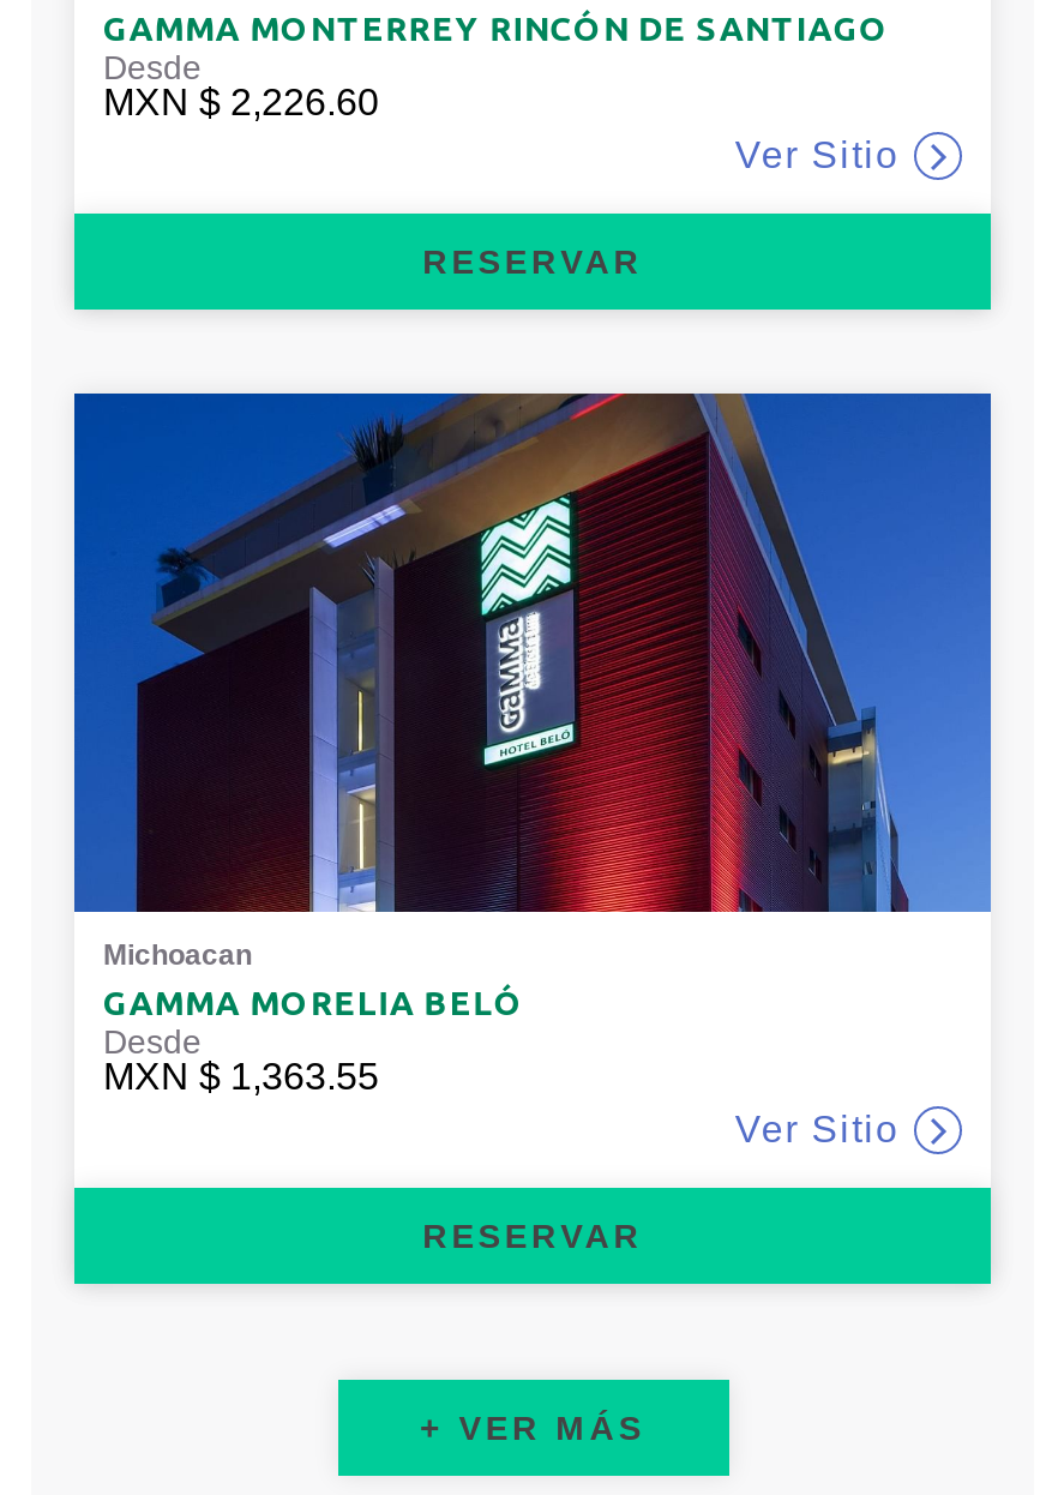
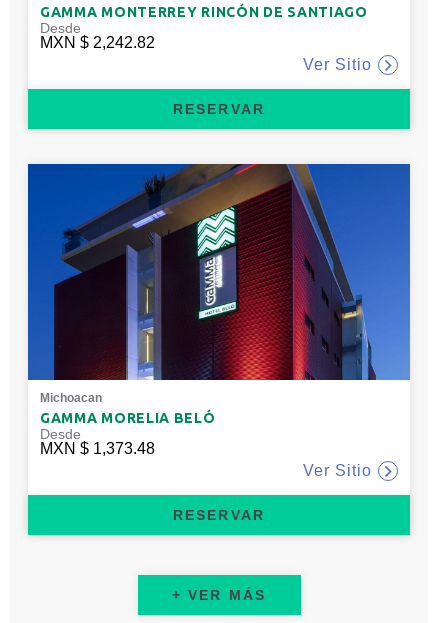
[103,81,379,122] MXN $ 2,226.60 -> [40,34,155,51] MXN $ 2,242.82
[103,1055,379,1096] MXN $ 1,363.55 -> [40,440,155,457] MXN $ 1,373.48

